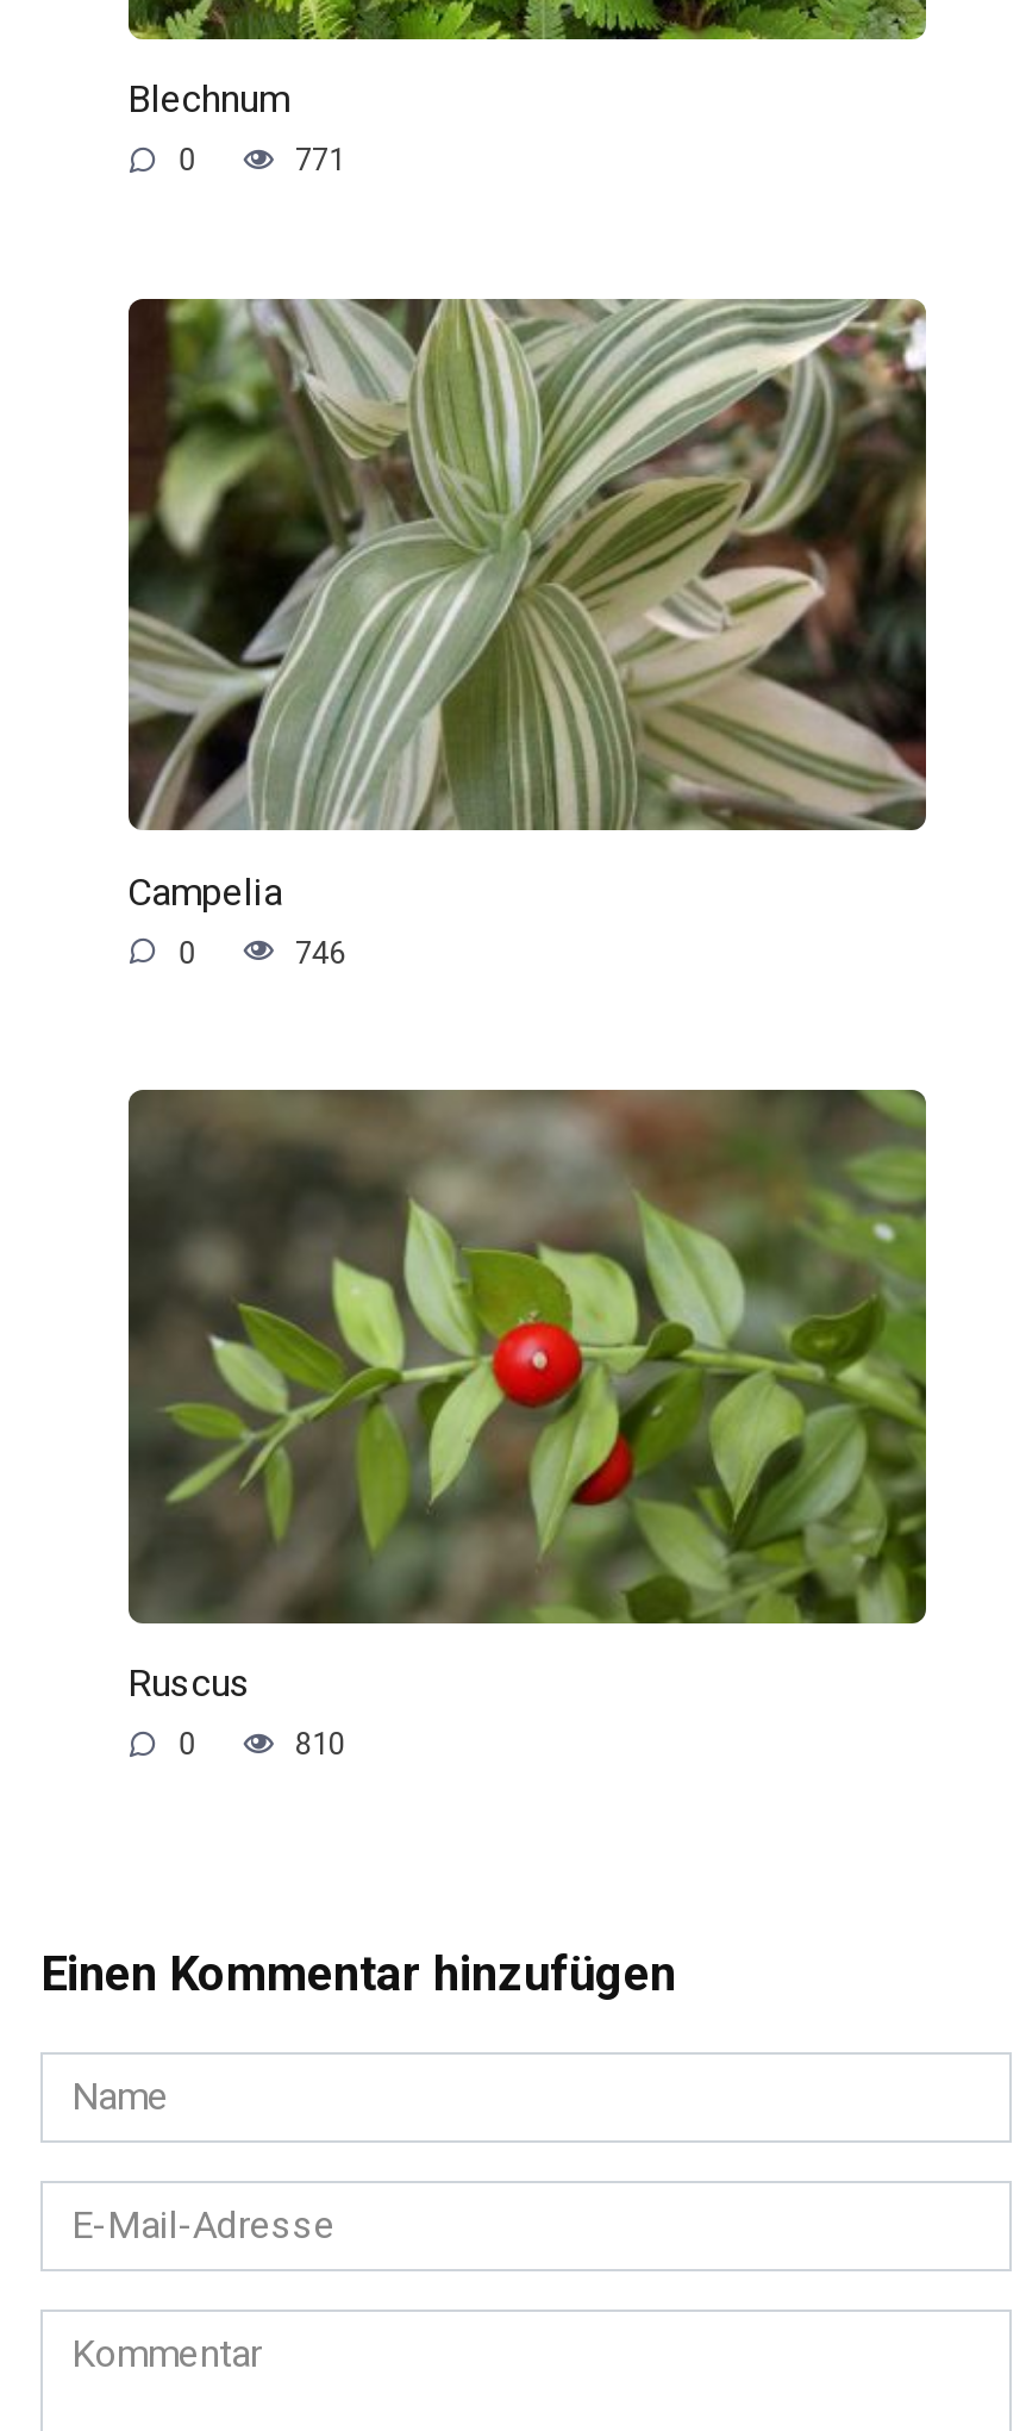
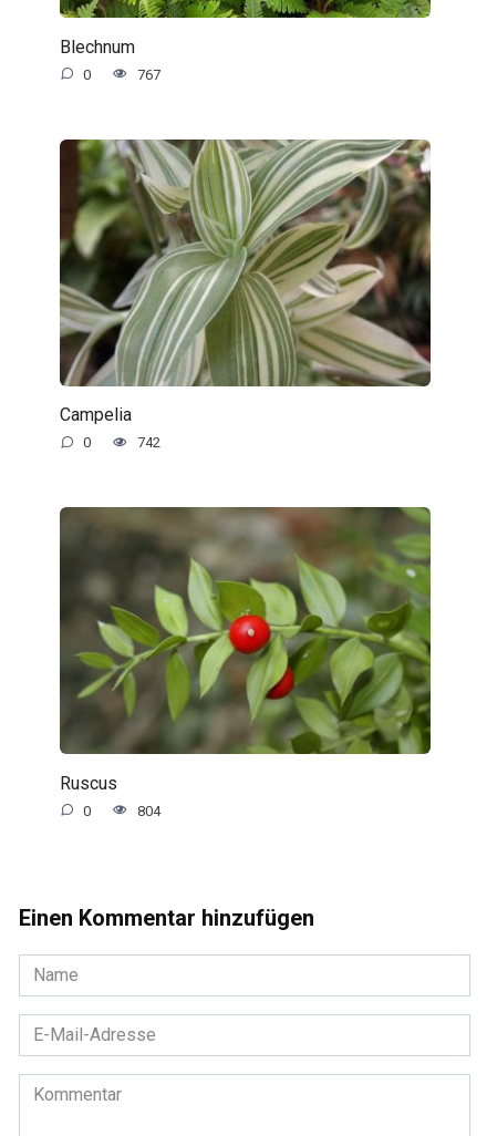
[295,142,345,178] 771 -> [137,66,160,83] 767
[295,934,345,970] 746 -> [137,434,160,451] 742
[295,1727,345,1762] 810 -> [137,803,160,819] 804

